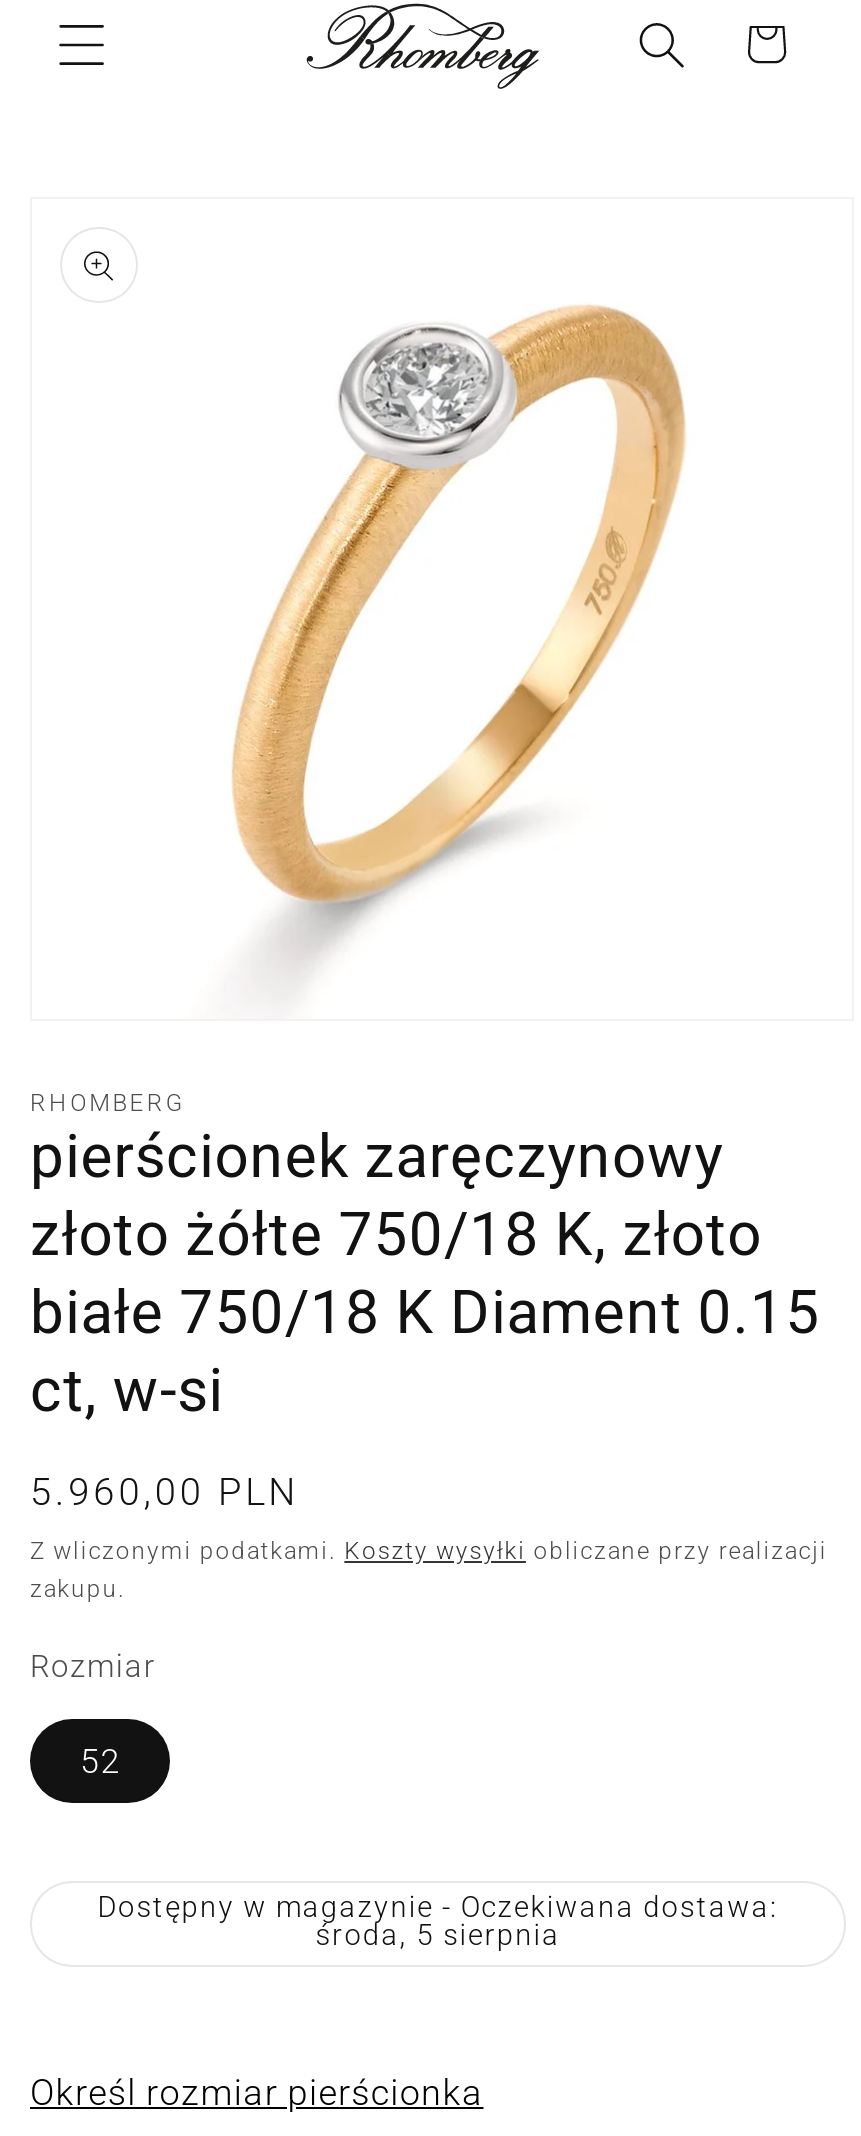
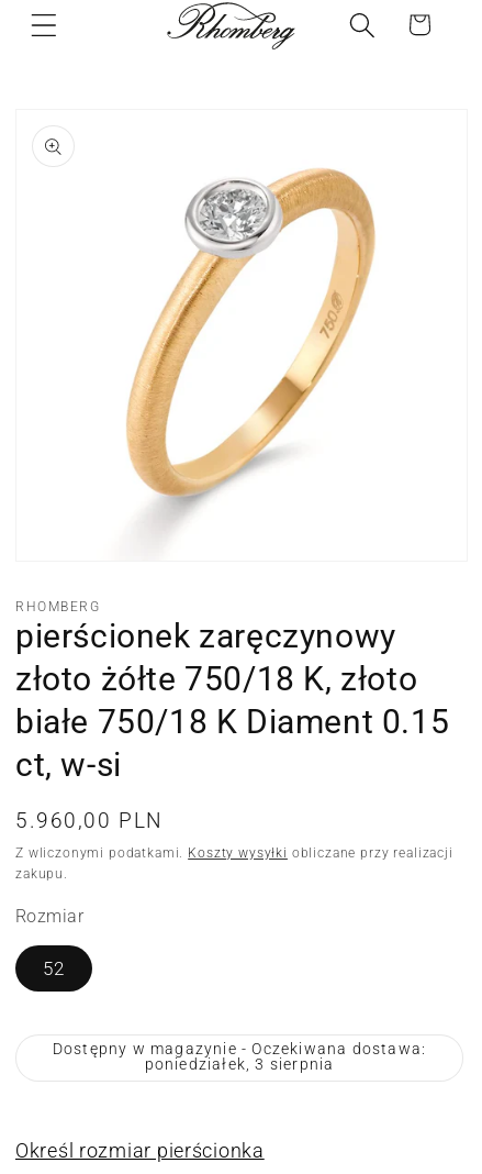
[316,1919,560,1953] środa, 5 sierpnia -> [144,1055,334,1074] poniedziałek, 3 sierpnia

